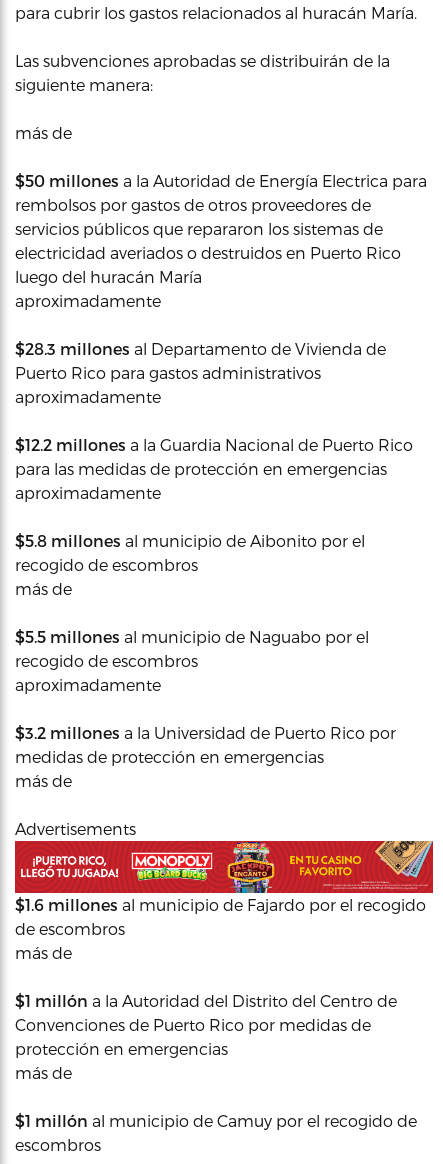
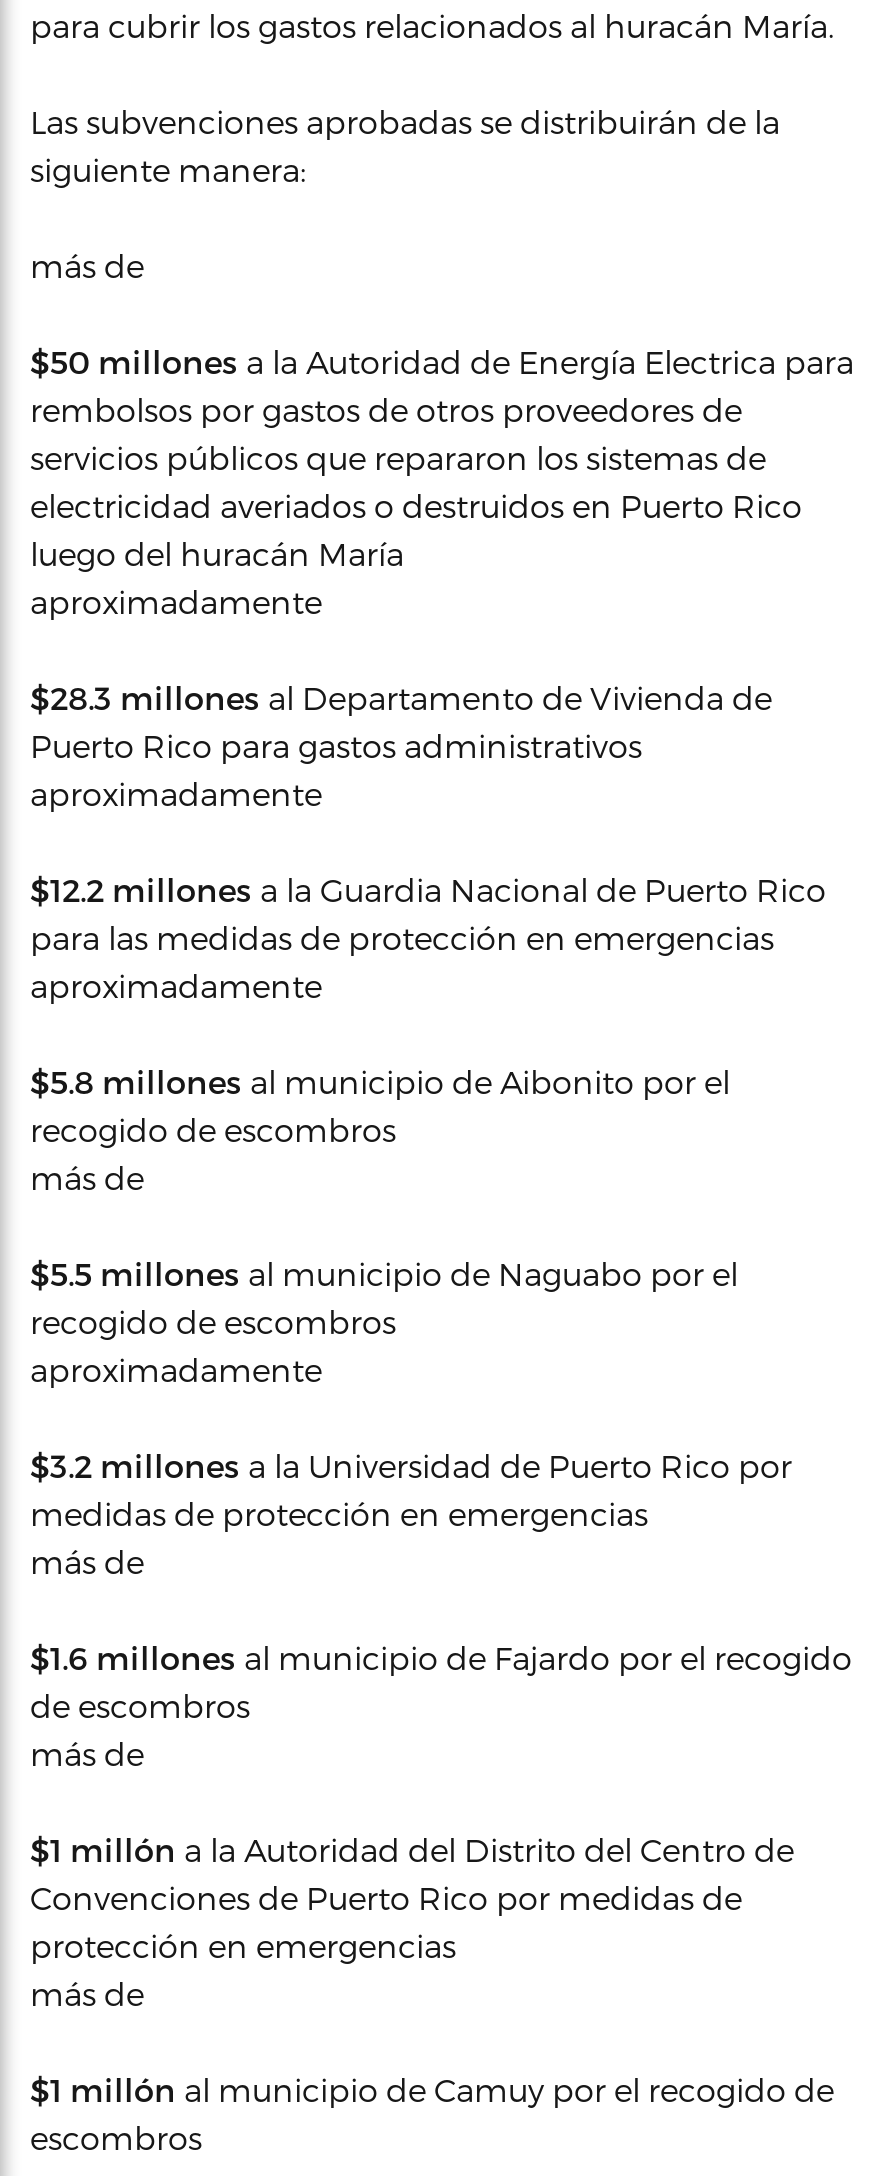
[15,819,136,838] Advertisements -> none
[14,840,434,894] [image] -> none

